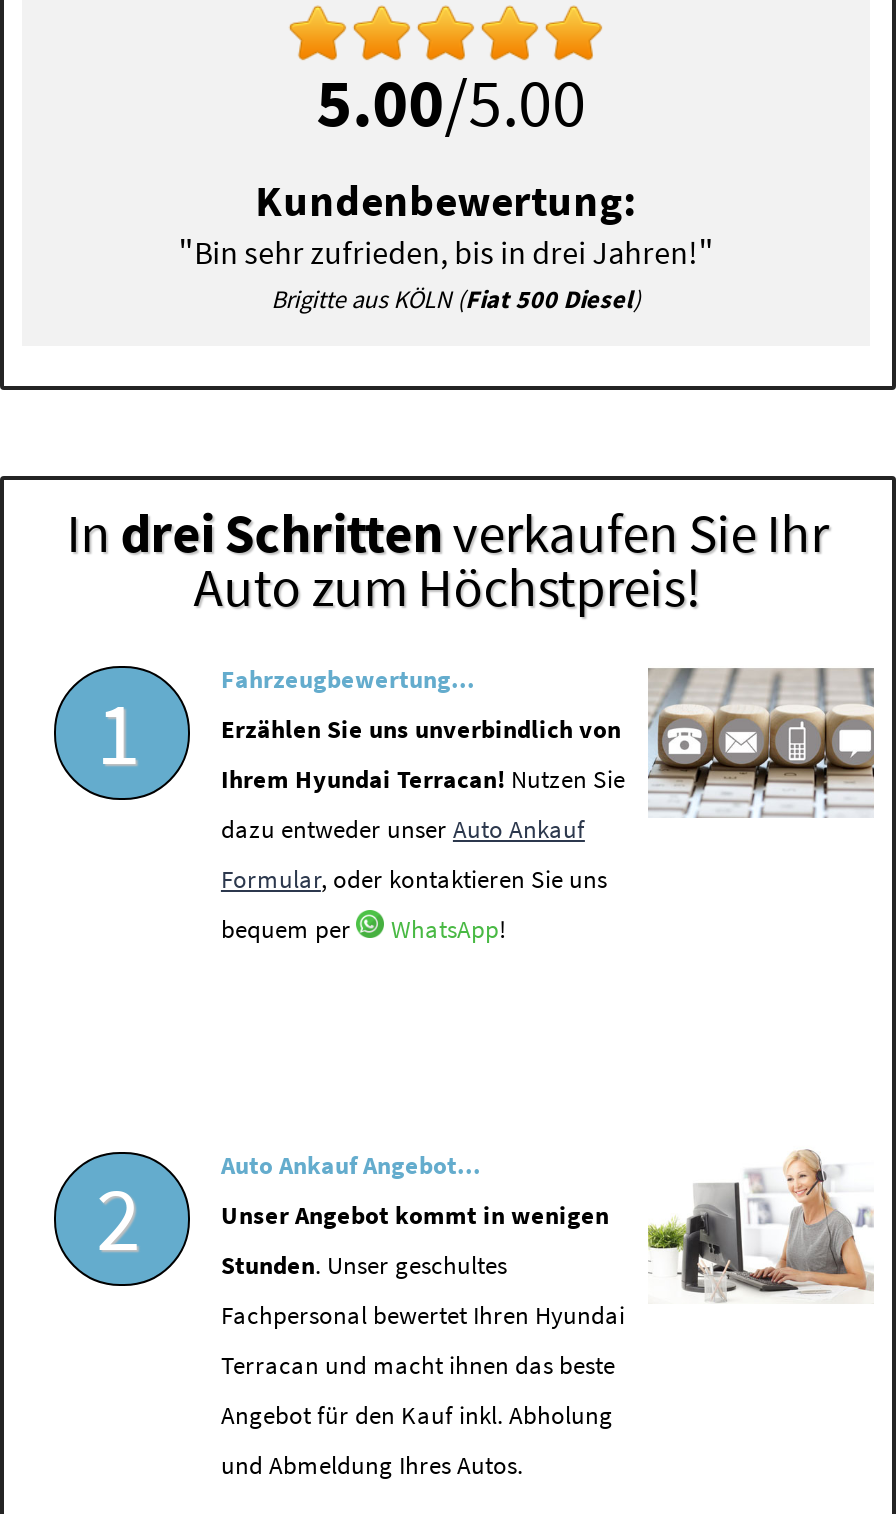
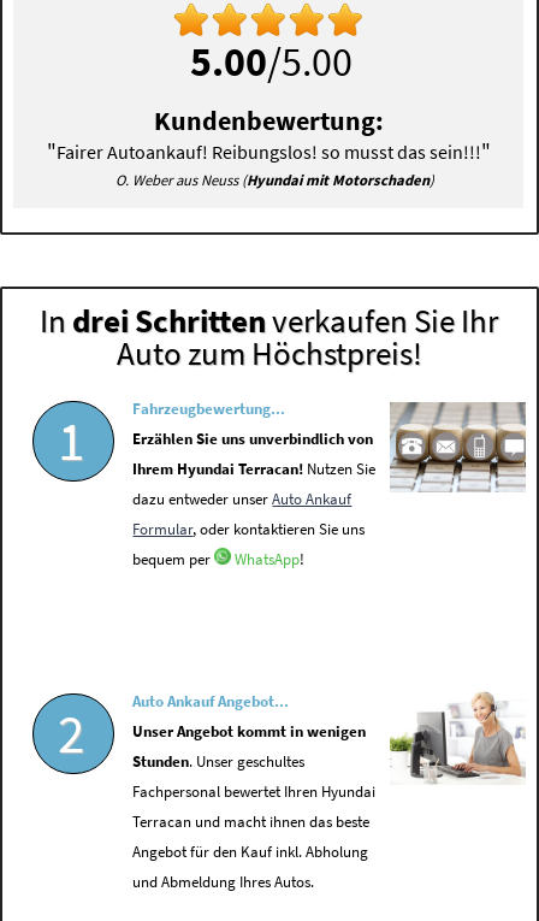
[178,229,714,315] "Bin sehr zufrieden, bis in drei Jahren!" | Brigitte aus KÖLN (Fiat 500 Diesel) -> [46,138,490,189] "Fairer Autoankauf! Reibungslos! so musst das sein!!!" | O. Weber aus Neuss (Hyundai mit Motorschaden)

